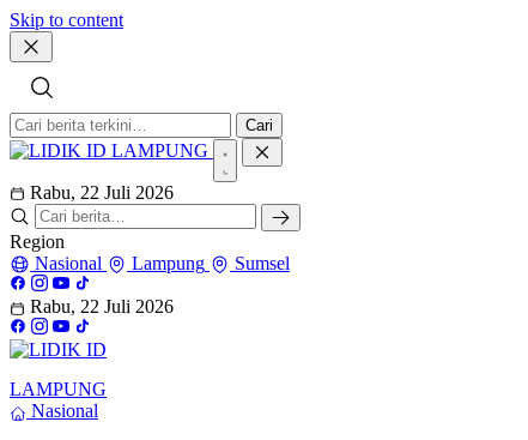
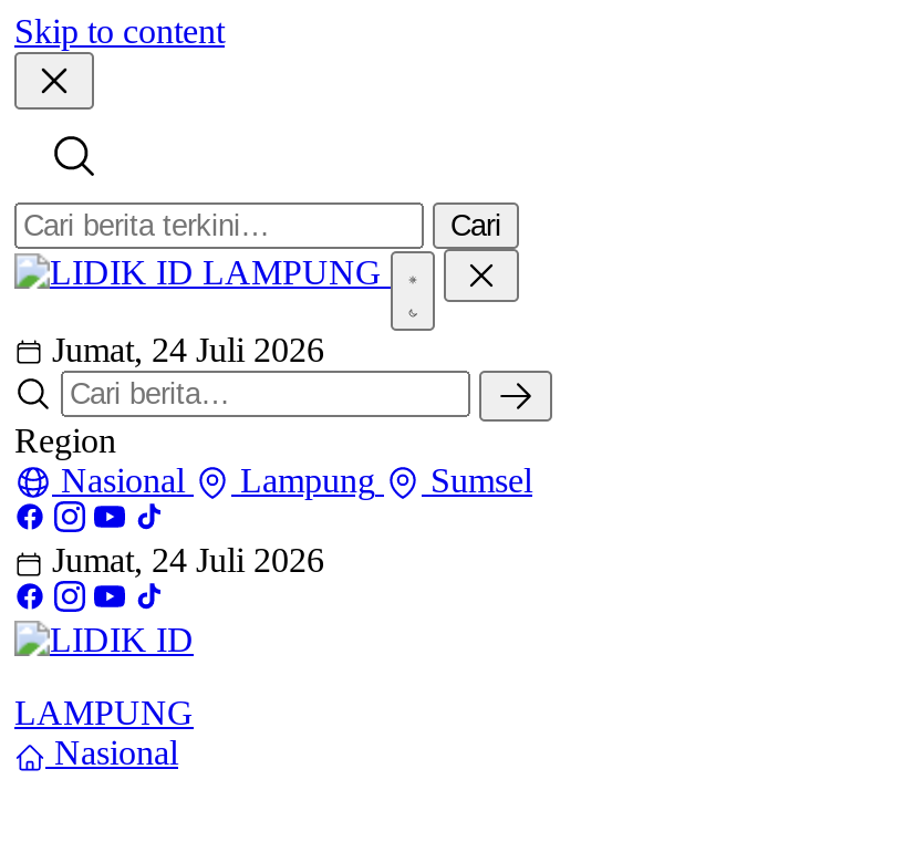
[30,182,174,202] Rabu, 22 Juli 2026 -> [52,330,324,367] Jumat, 24 Juli 2026
[25,296,174,317] Rabu, 22 Juli 2026 -> [43,542,324,579] Jumat, 24 Juli 2026

